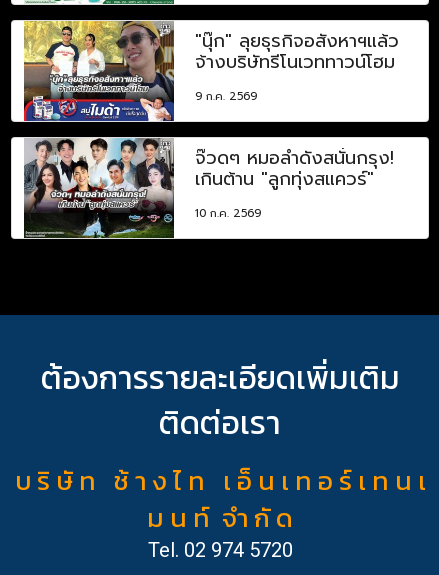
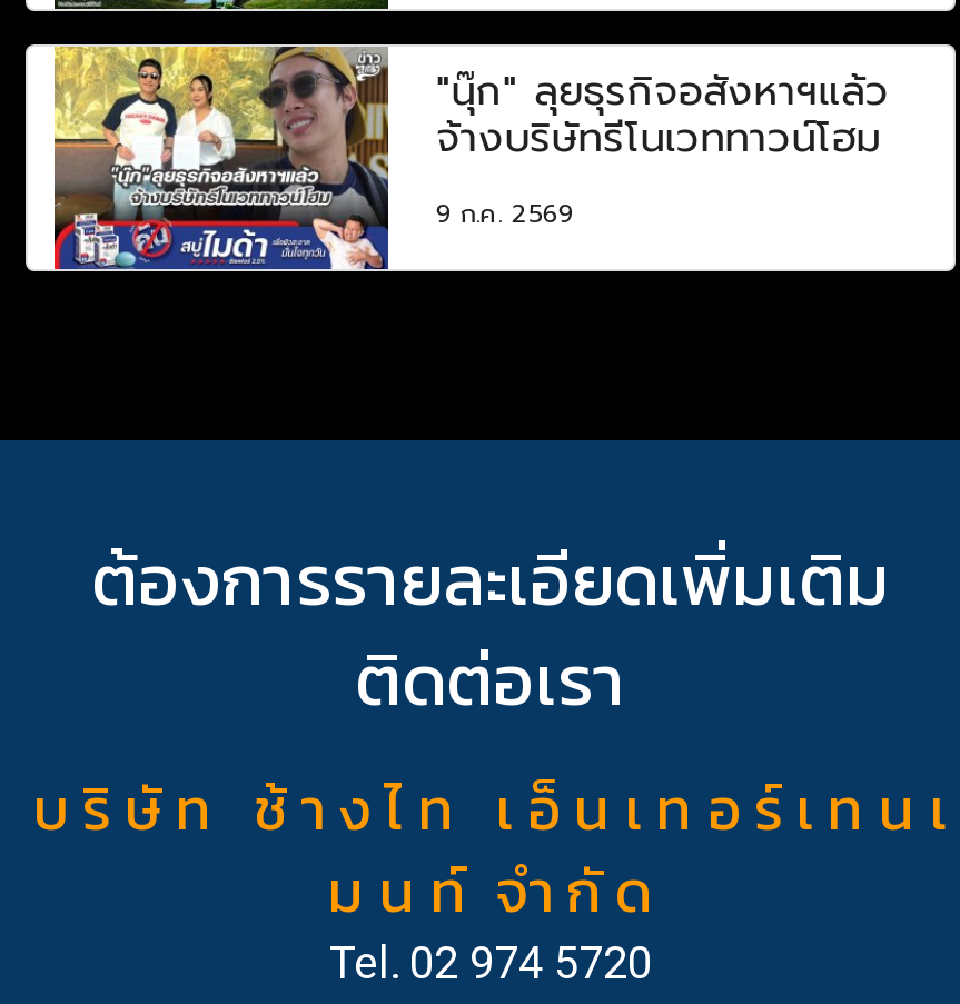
[23,137,394,239] [image] | จ๊วดๆ หมอลำดังสนั่นกรุง! | เกินต้าน "ลูกทุ่งสแควร์" | 10 ก.ค. 2569 -> none

